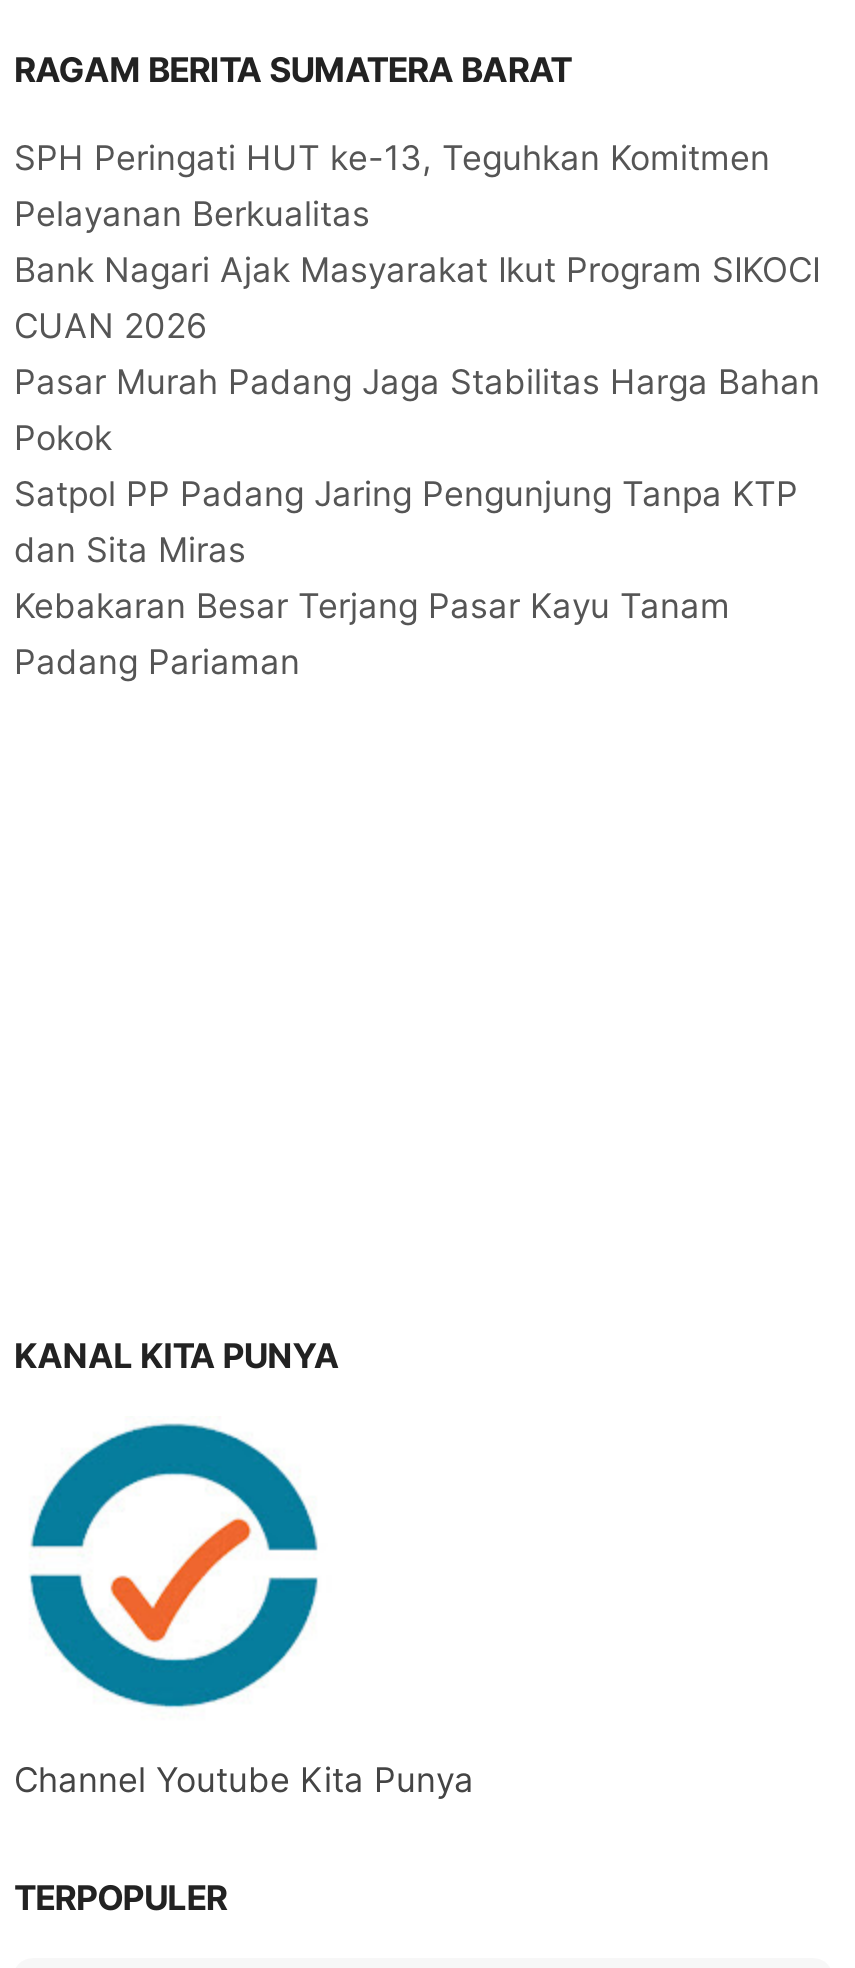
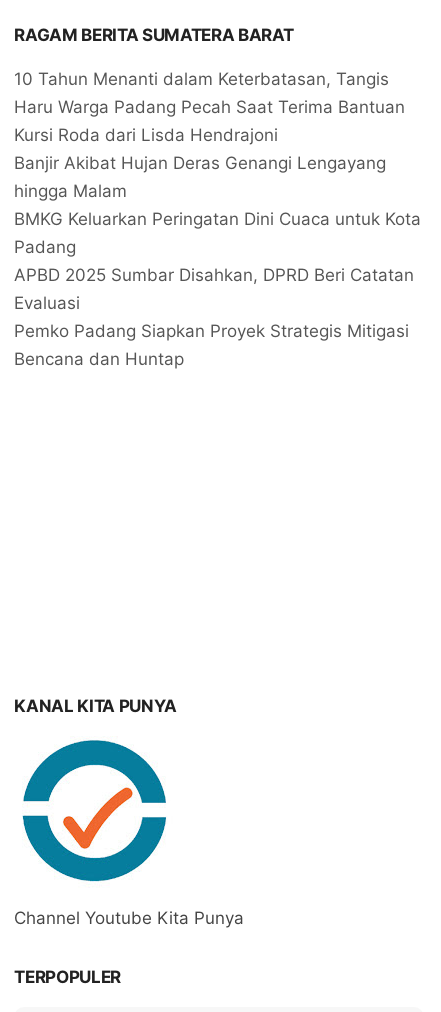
[14,139,820,683] SPH Peringati HUT ke-13, Teguhkan Komitmen | Pelayanan Berkualitas | Bank Nagari Ajak Masyarakat Ikut Program SIKOCI | CUAN 2026 | Pasar Murah Padang Jaga Stabilitas Harga Bahan | Pokok | Satpol PP Padang Jaring Pengunjung Tanpa KTP | dan Sita Miras | Kebakaran Besar Terjang Pasar Kayu Tanam | Padang Pariaman -> [14,69,421,369] 10 Tahun Menanti dalam Keterbatasan, Tangis | Haru Warga Padang Pecah Saat Terima Bantuan | Kursi Roda dari Lisda Hendrajoni | Banjir Akibat Hujan Deras Genangi Lengayang | hingga Malam | BMKG Keluarkan Peringatan Dini Cuaca untuk Kota | Padang | APBD 2025 Sumbar Disahkan, DPRD Beri Catatan | Evaluasi | Pemko Padang Siapkan Proyek Strategis Mitigasi | Bencana dan Huntap

